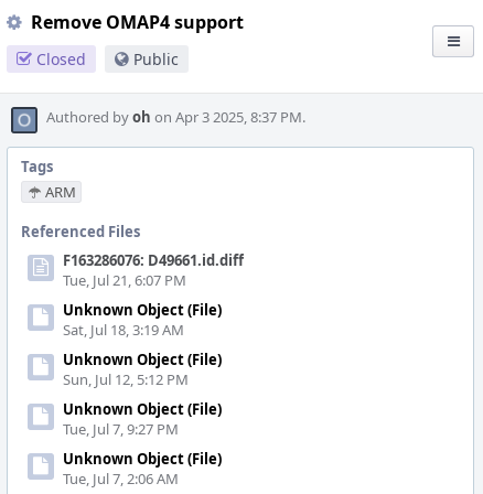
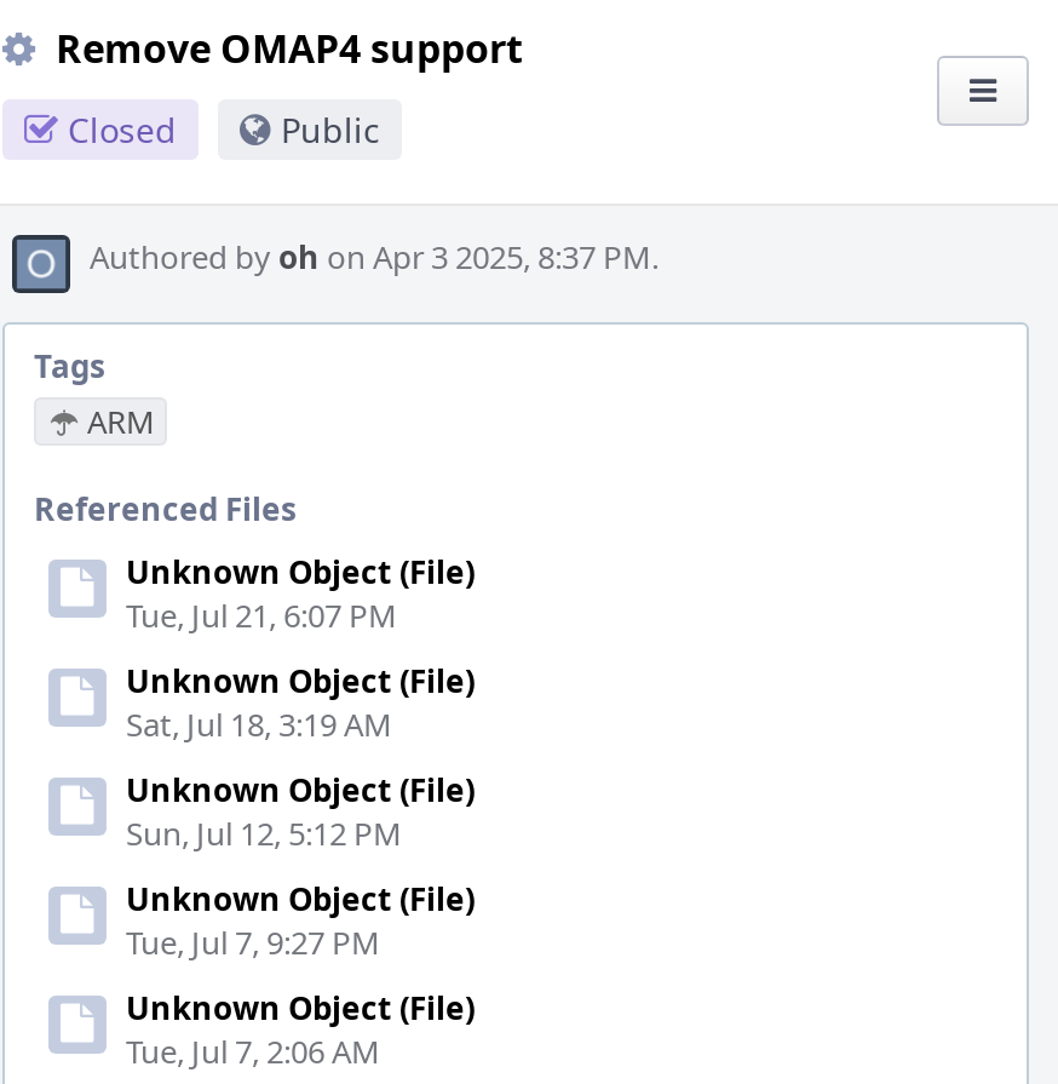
[63,250,244,270] F163286076: D49661.id.diff -> [126,550,475,593] Unknown Object (File)

